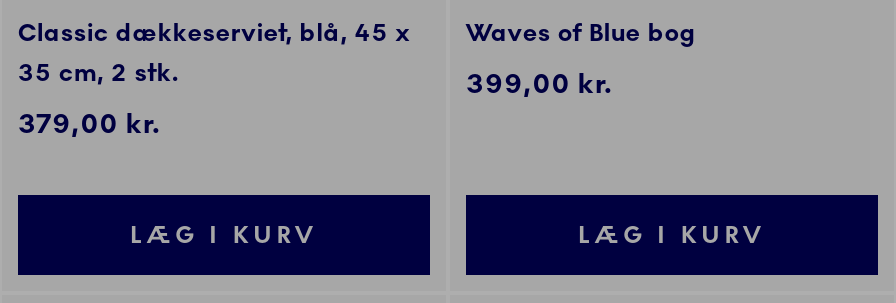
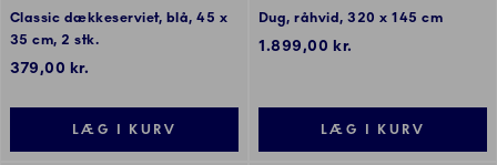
[466,20,697,48] Waves of Blue bog -> [258,10,443,26] Dug, råhvid, 320 x 145 cm
[466,68,613,102] 399,00 kr. -> [258,37,352,56] 1.899,00 kr.

